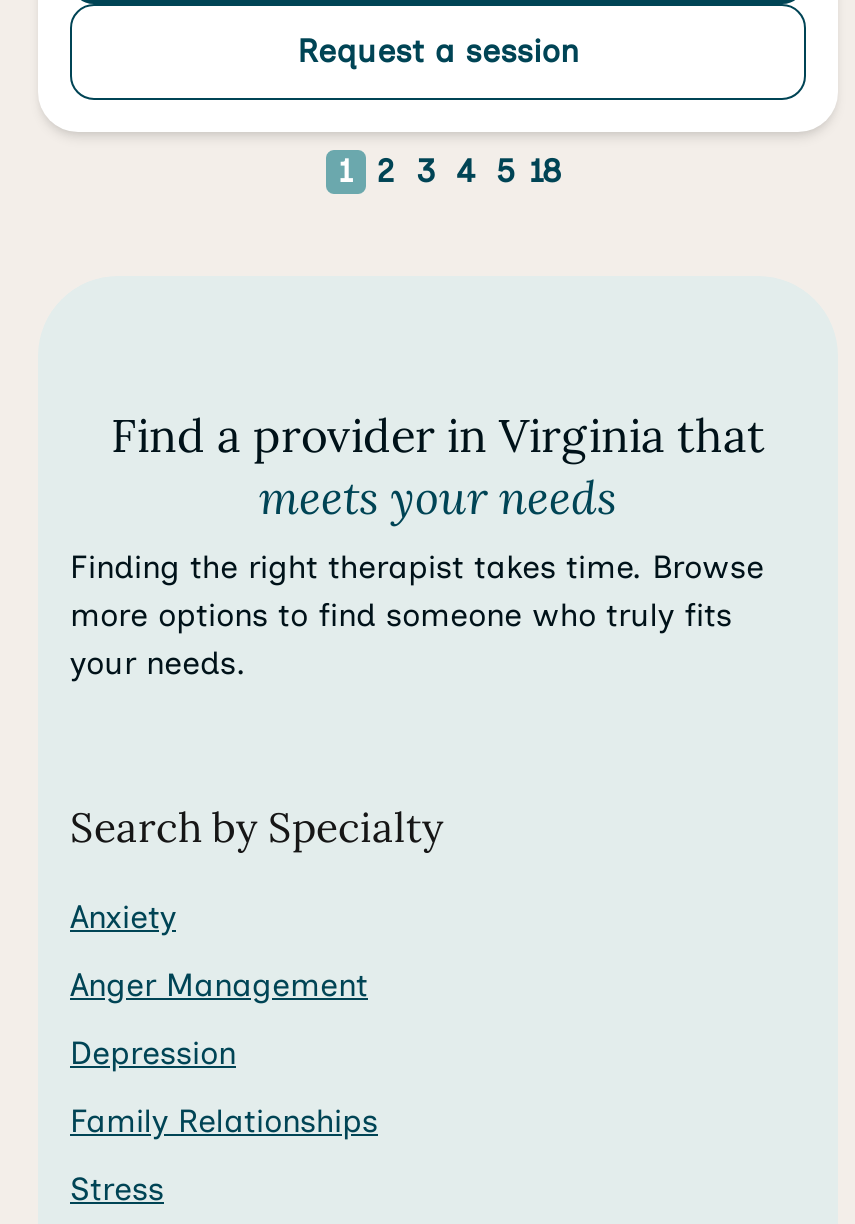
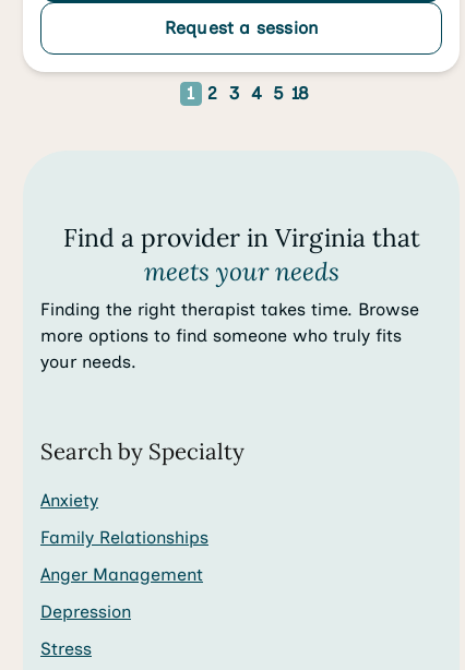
moved [70,966,368,1072] -> [40,564,203,622]: Anger Management | Depression
moved [70,1102,378,1140] -> [40,527,208,548]: Family Relationships

